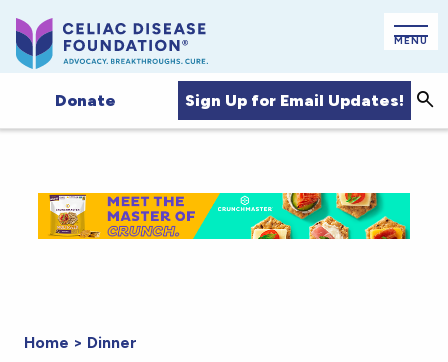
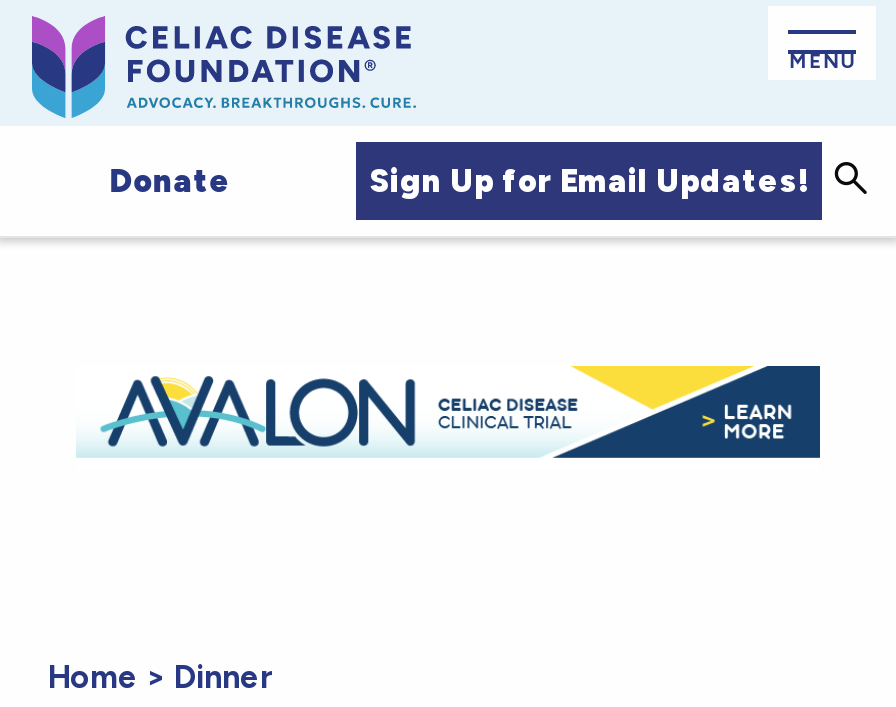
[37,192,411,240] [image] -> [76,364,822,460] [image]

